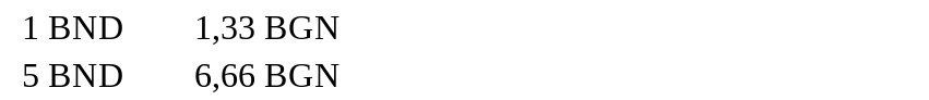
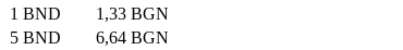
[22,56,341,93] 5 BND 6,66 BGN -> [10,28,169,47] 5 BND 6,64 BGN

